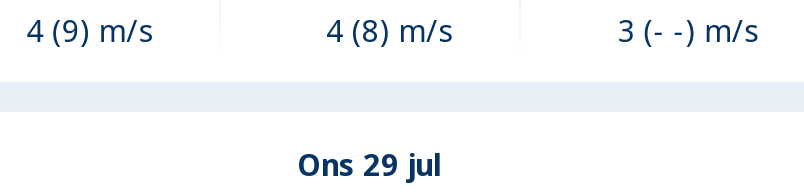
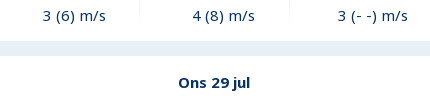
[26,10,152,50] 4 (9) m/s -> [43,5,106,25] 3 (6) m/s

